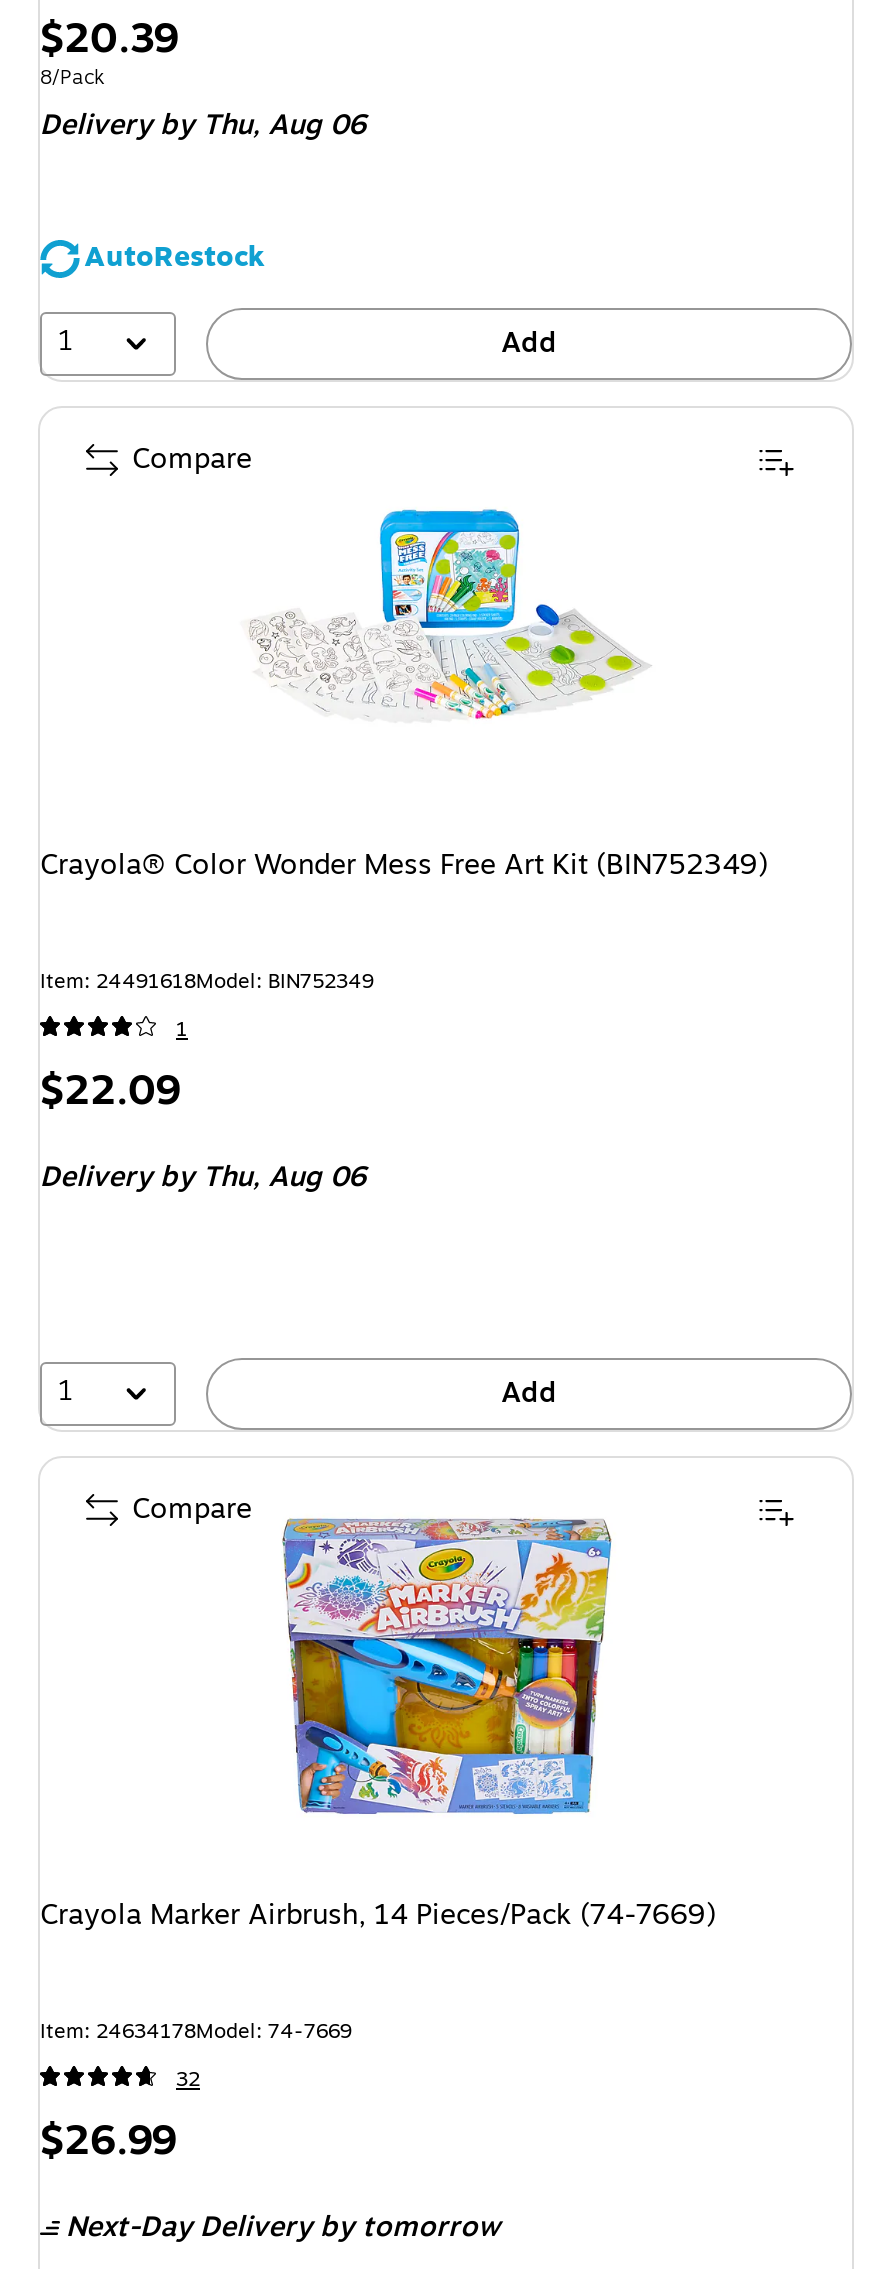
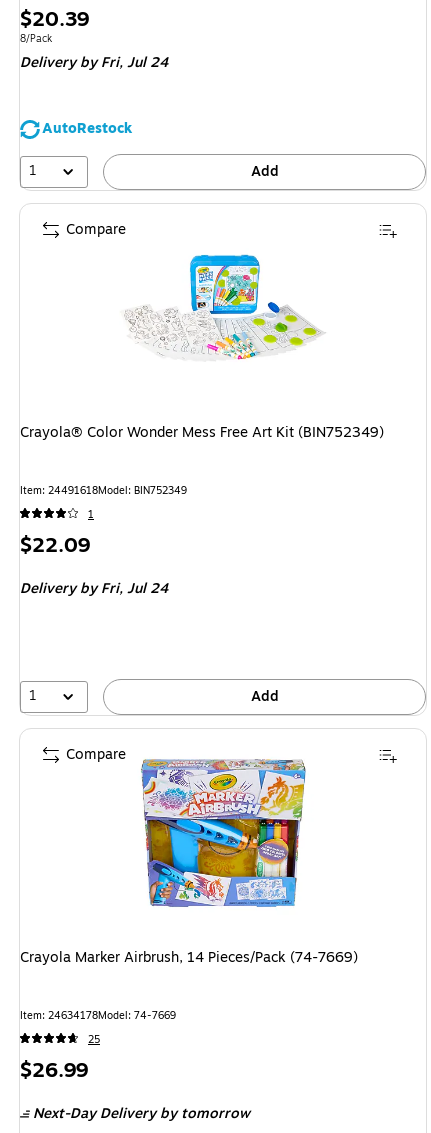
[40,104,366,146] Deliveryby Thu, Aug 06 -> [20,52,168,73] Deliveryby Fri, Jul 24
[40,1155,366,1197] Deliveryby Thu, Aug 06 -> [20,578,168,599] Deliveryby Fri, Jul 24
[176,2064,200,2094] 32 -> [88,1032,100,1047] 25

